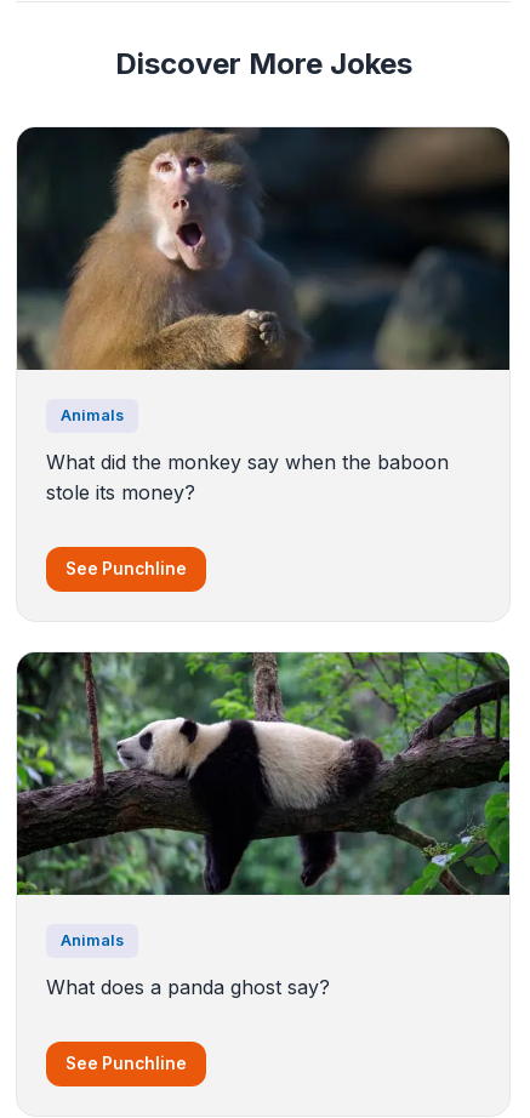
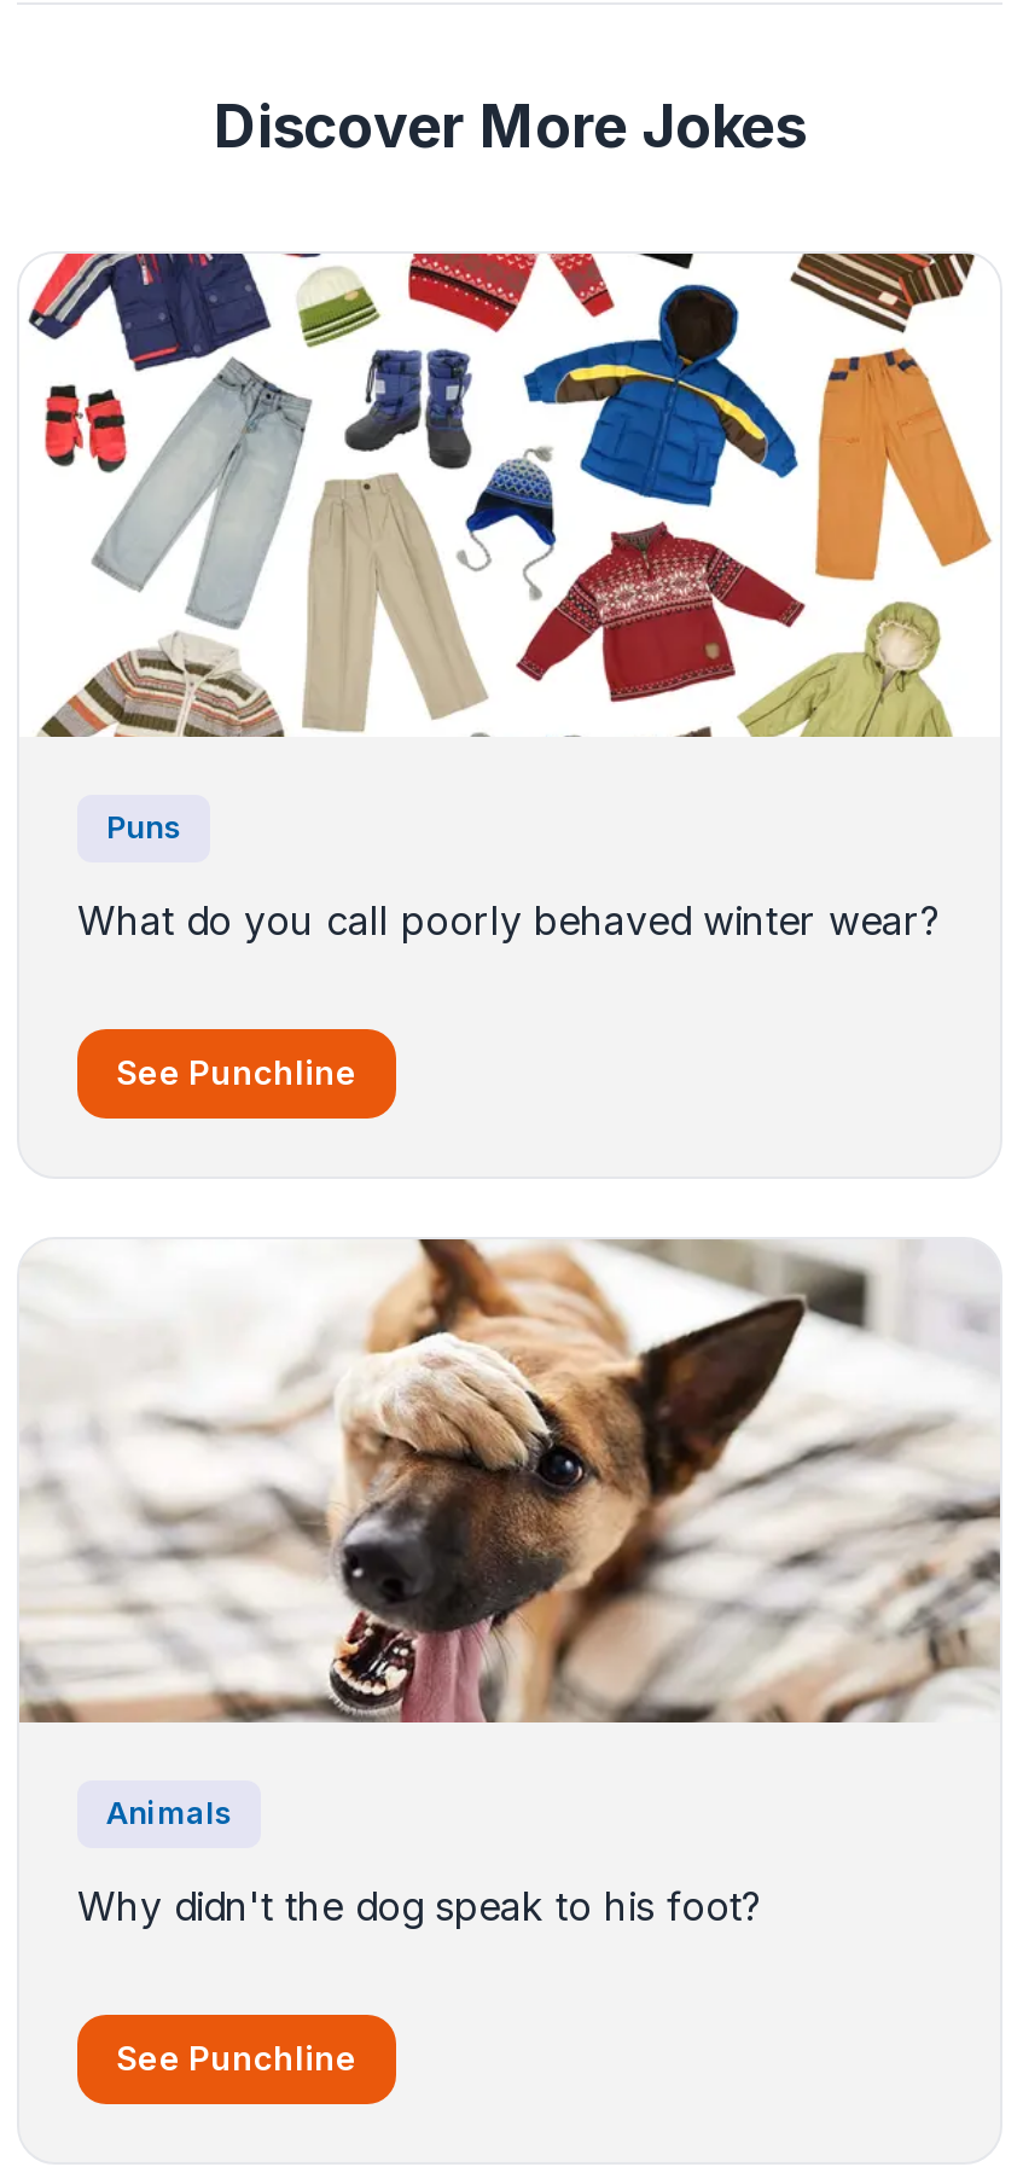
[16,126,511,424] [image] | Animals -> [19,251,1000,845] [image] | Puns
[46,450,449,504] What did the monkey say when the baboon | stole its money? -> [77,896,942,944] What do you call poorly behaved winter wear?
[16,651,511,896] [image] -> [19,1239,1000,1725] [image]
[46,975,330,999] What does a panda ghost say? -> [77,1881,763,1930] Why didn't the dog speak to his foot?

